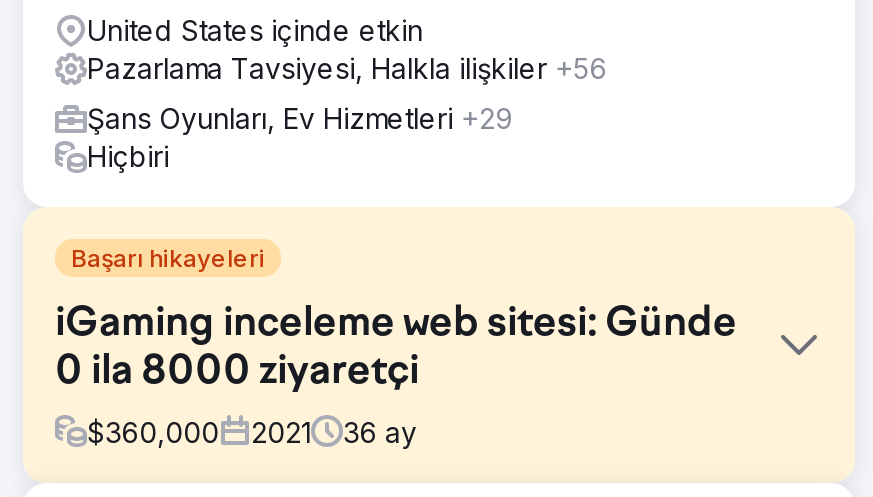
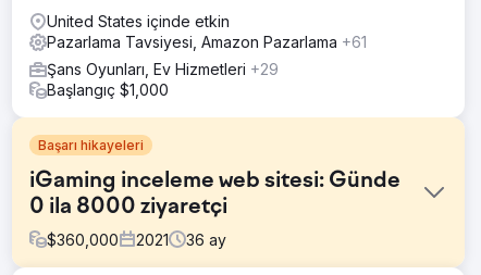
[87,50,607,84] Pazarlama Tavsiyesi, Halkla ilişkiler +56 -> [47,32,367,51] Pazarlama Tavsiyesi, Amazon Pazarlama +61
[87,138,169,172] Hiçbiri -> [47,80,169,98] Başlangıç $1,000

